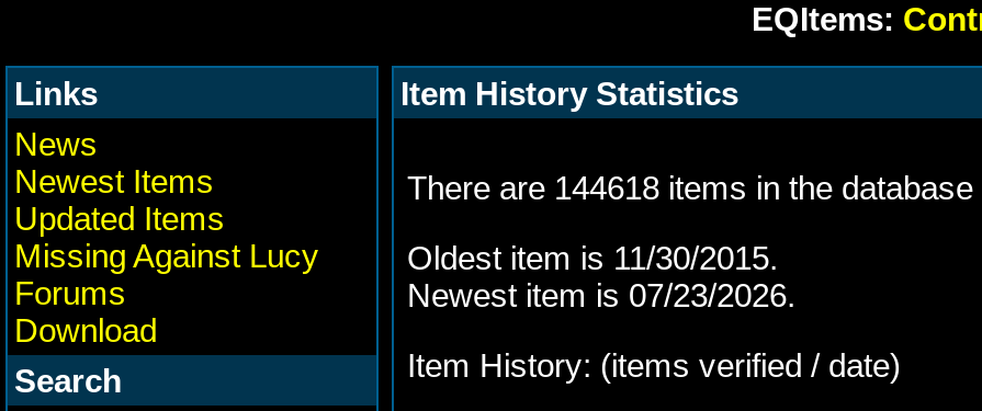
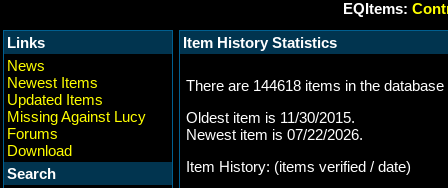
[407,276,795,313] Newest item is 07/23/2026. -> [186,126,363,143] Newest item is 07/22/2026.

